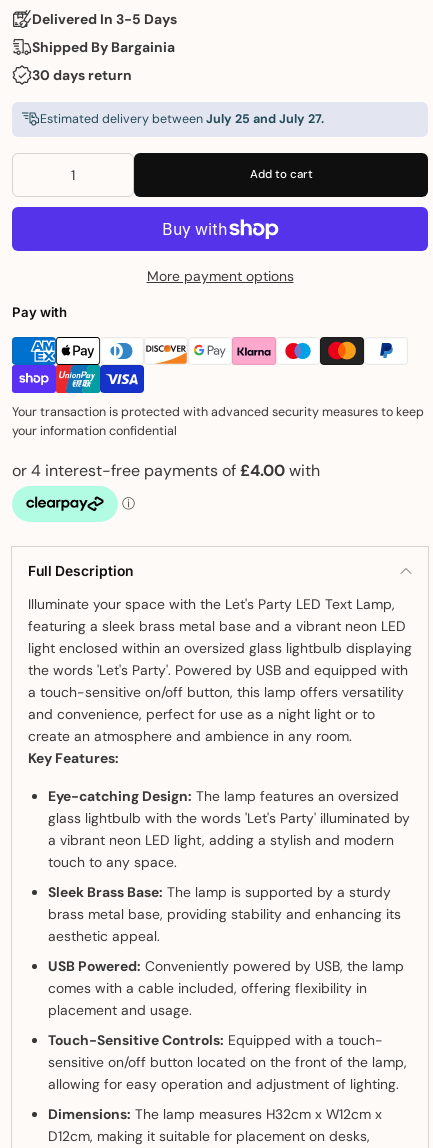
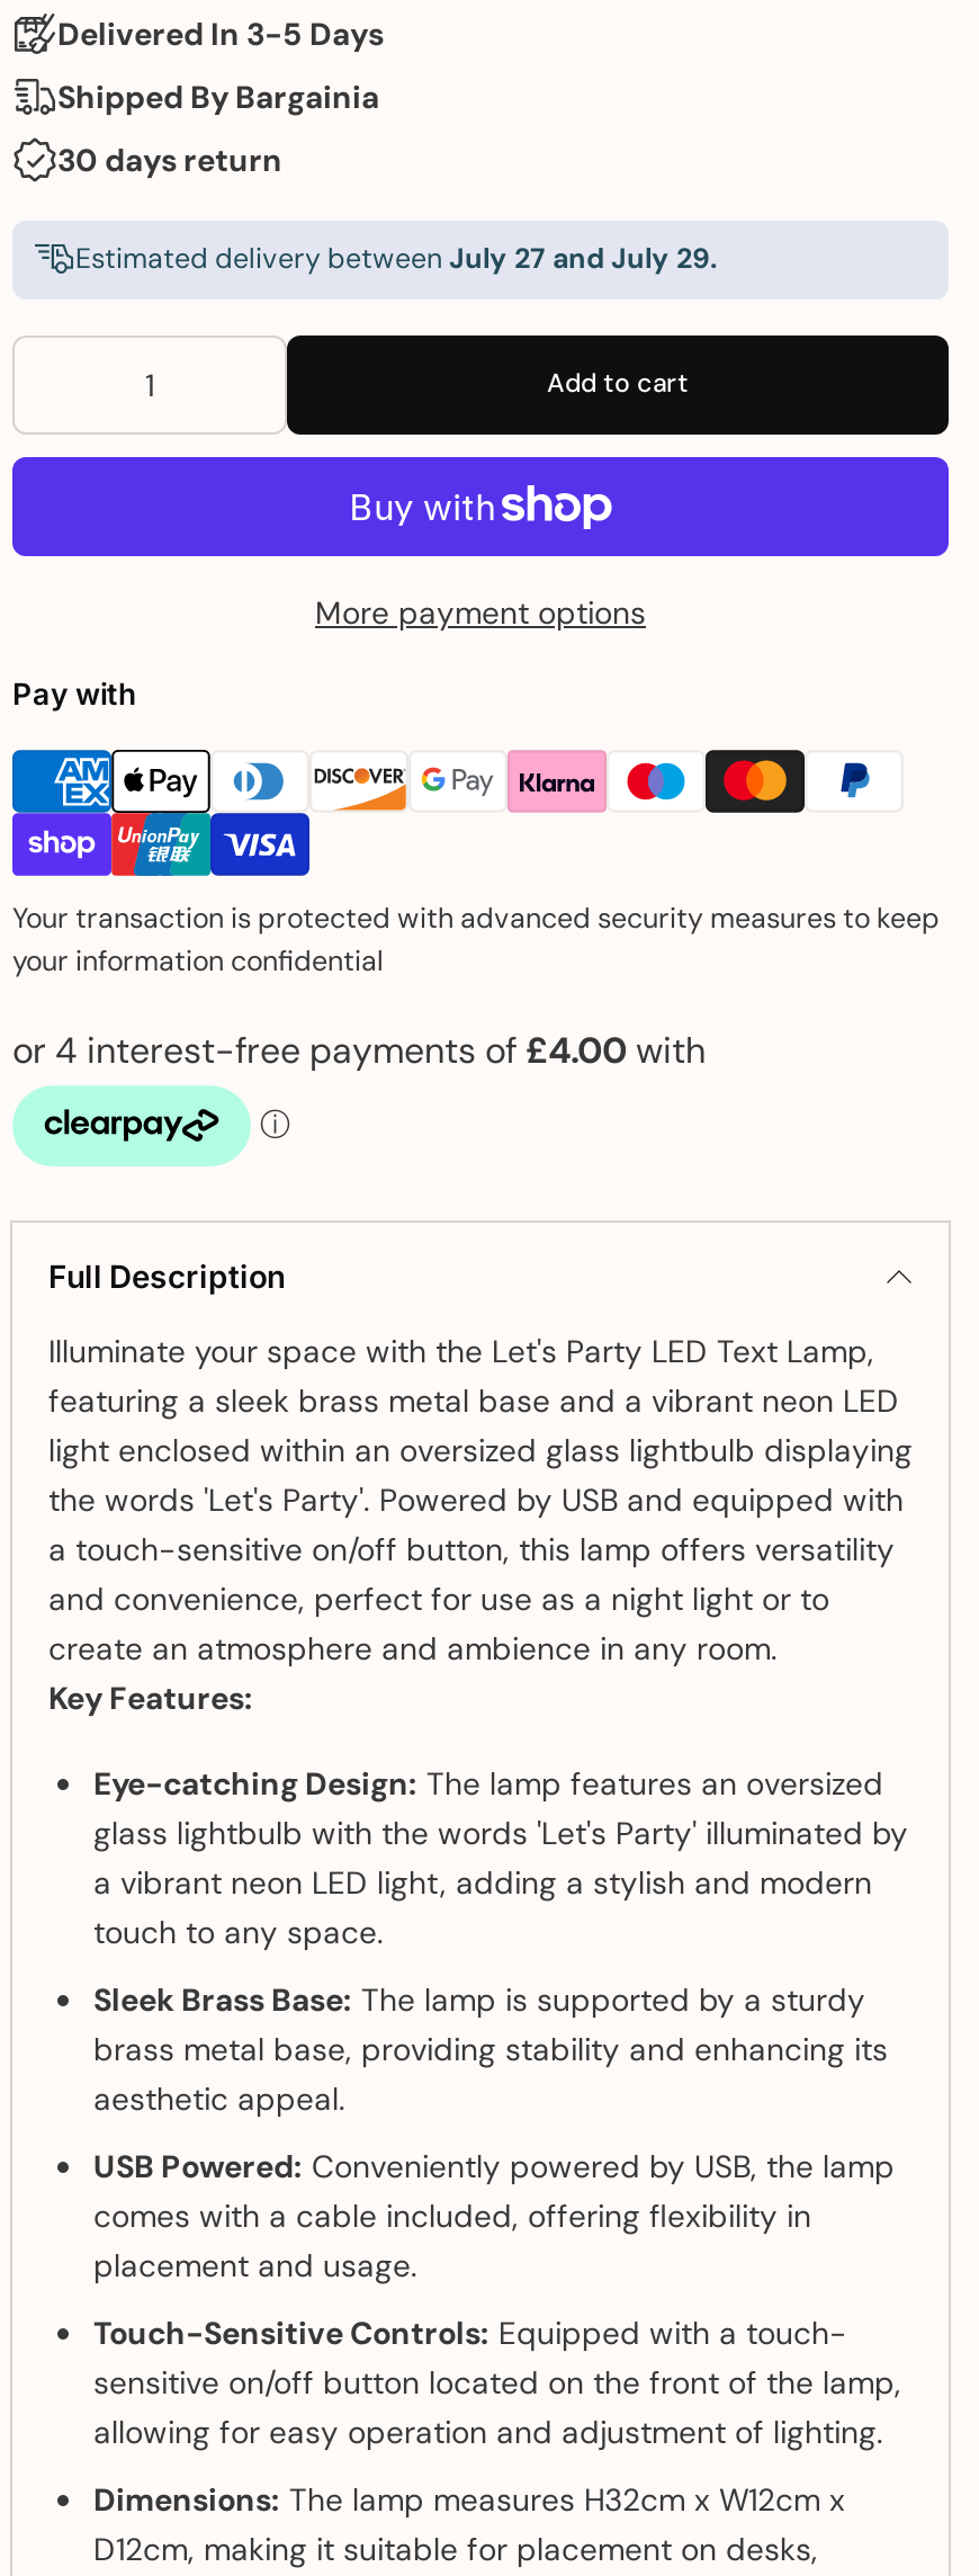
[40,111,324,127] Estimated delivery between July 25 and July 27. -> [75,240,717,276] Estimated delivery between July 27 and July 29.

